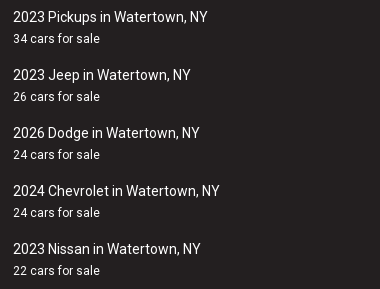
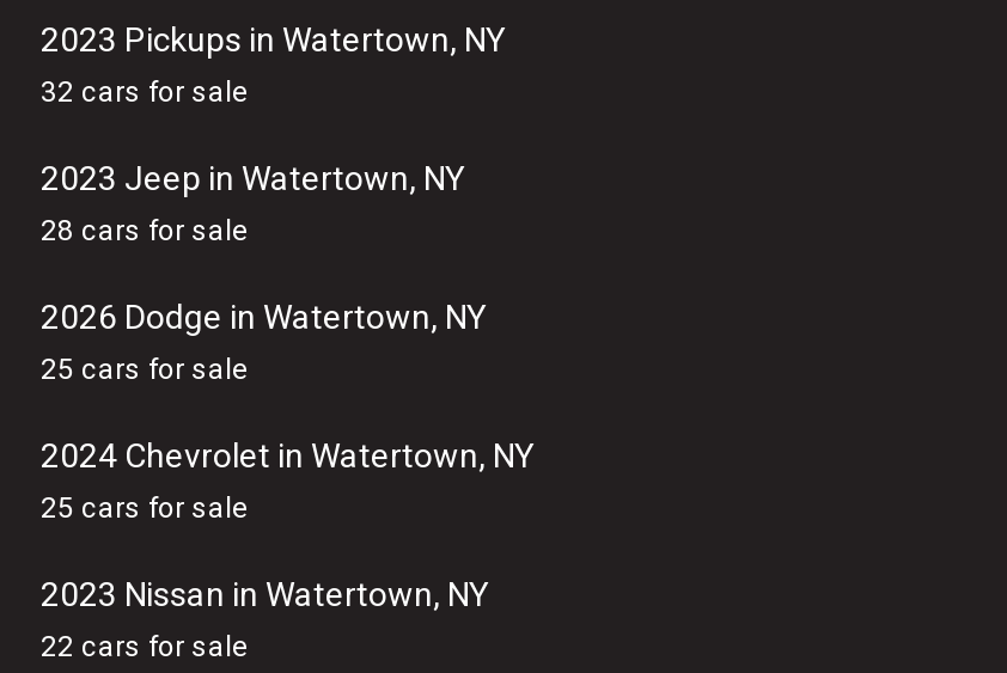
[13,32,100,46] 34 cars for sale -> [41,75,249,109] 32 cars for sale
[13,90,100,104] 26 cars for sale -> [41,214,249,247] 28 cars for sale
[13,148,100,162] 24 cars for sale -> [41,353,249,386] 25 cars for sale
[13,206,100,220] 24 cars for sale -> [41,491,249,525] 25 cars for sale

